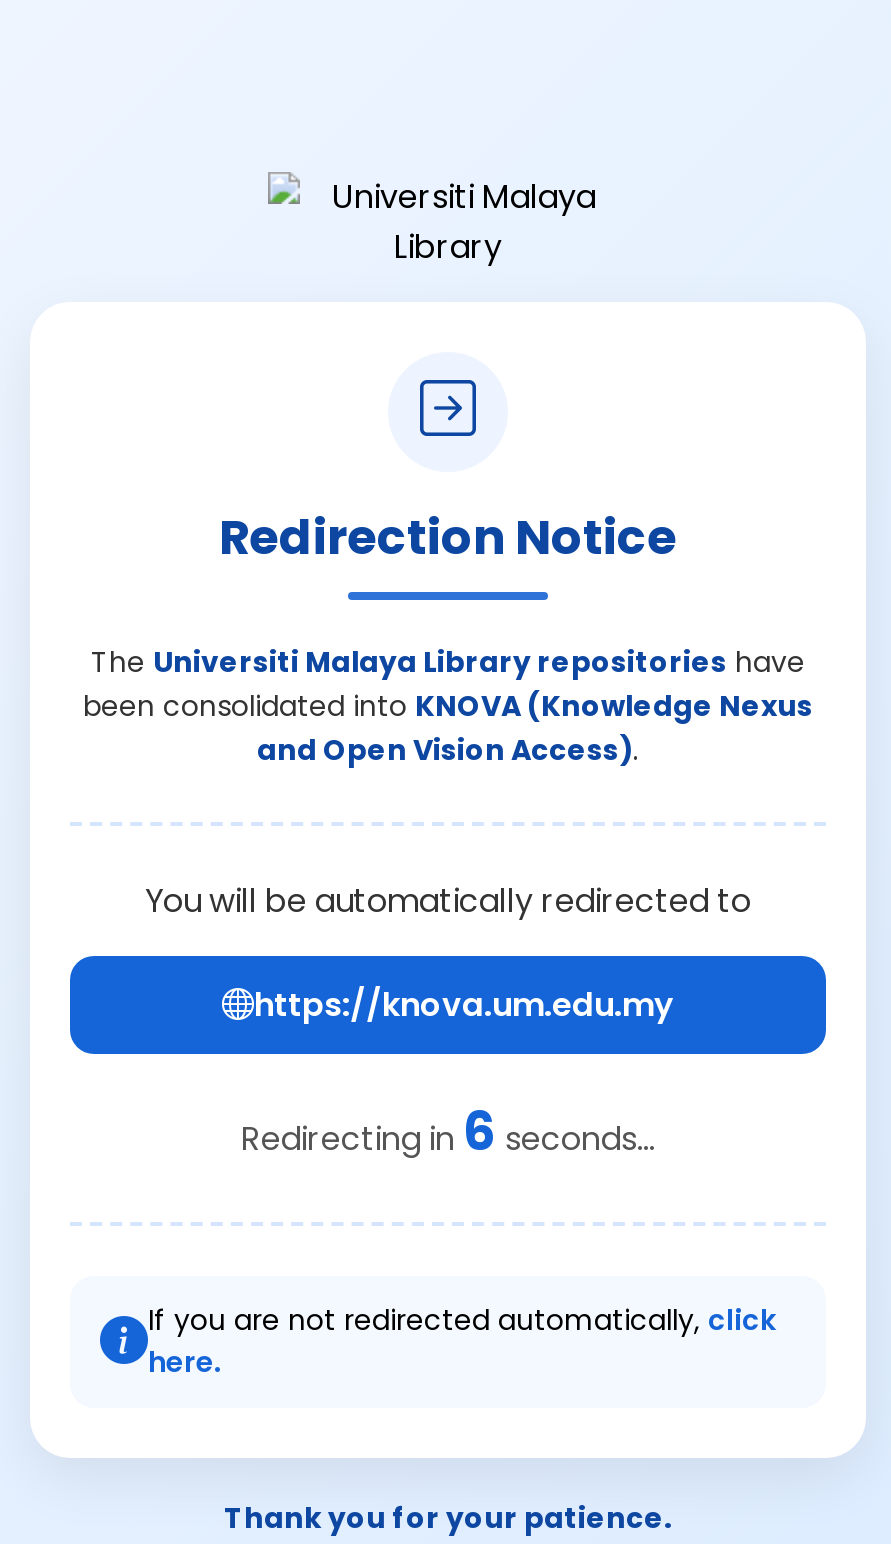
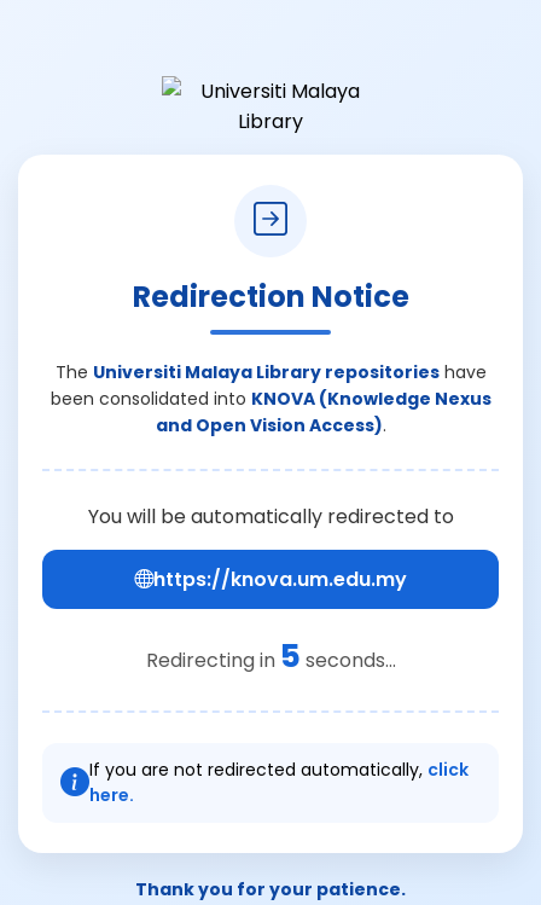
[241,1095,655,1167] Redirecting in 6 seconds... -> [146,634,395,677] Redirecting in 5 seconds...

